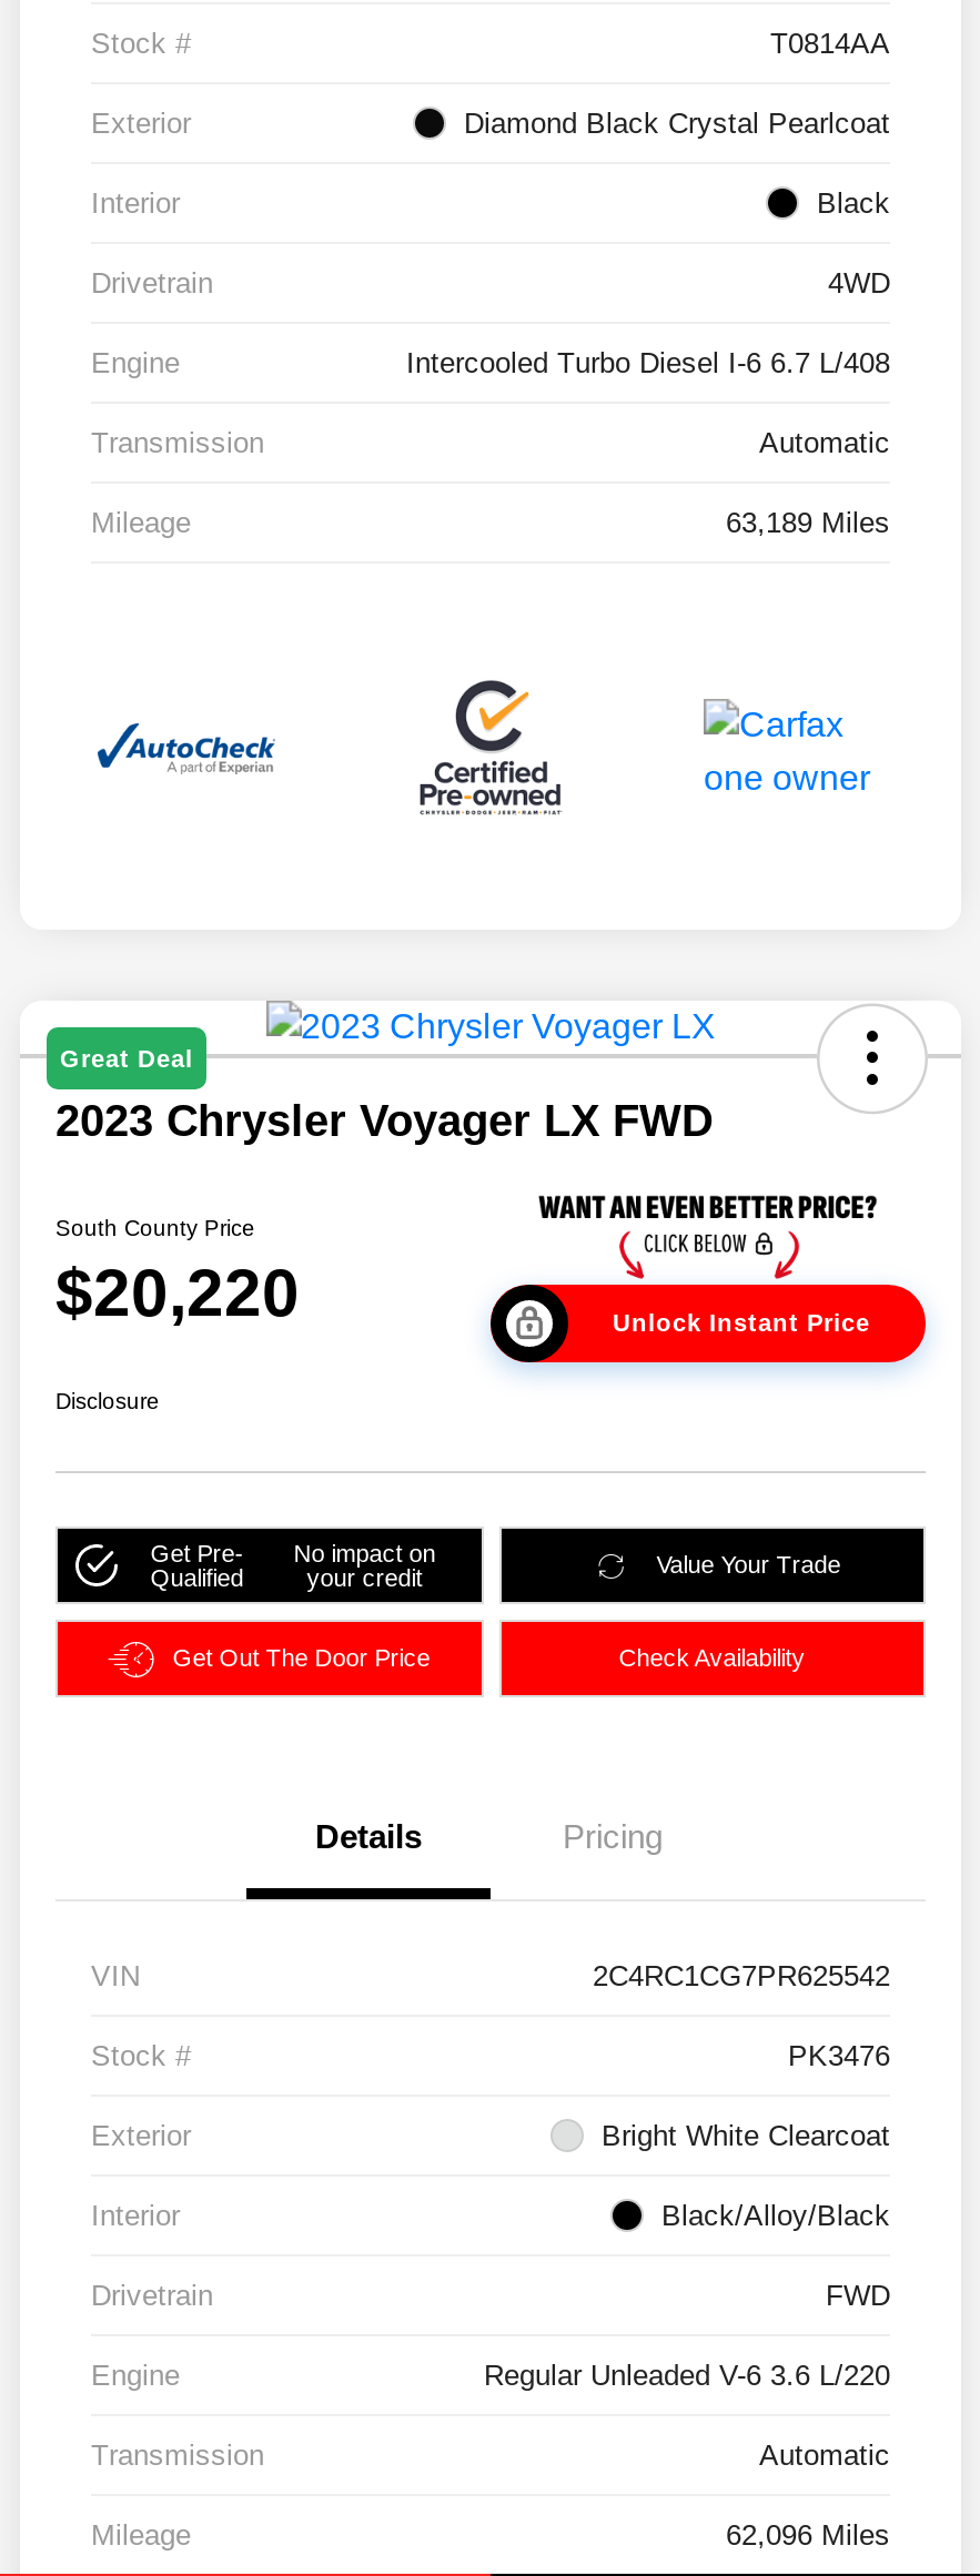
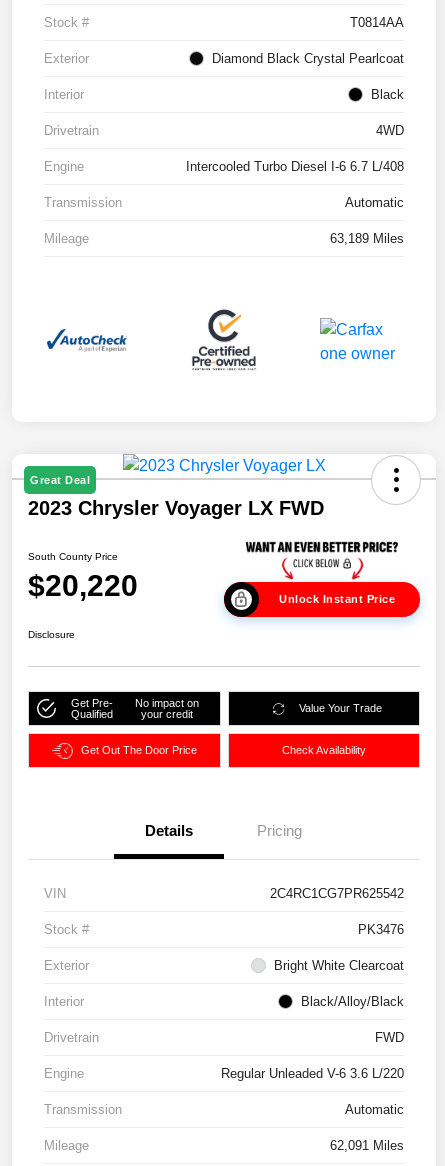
[726,2519,890,2552] 62,096 Miles -> [330,1138,404,1153] 62,091 Miles

